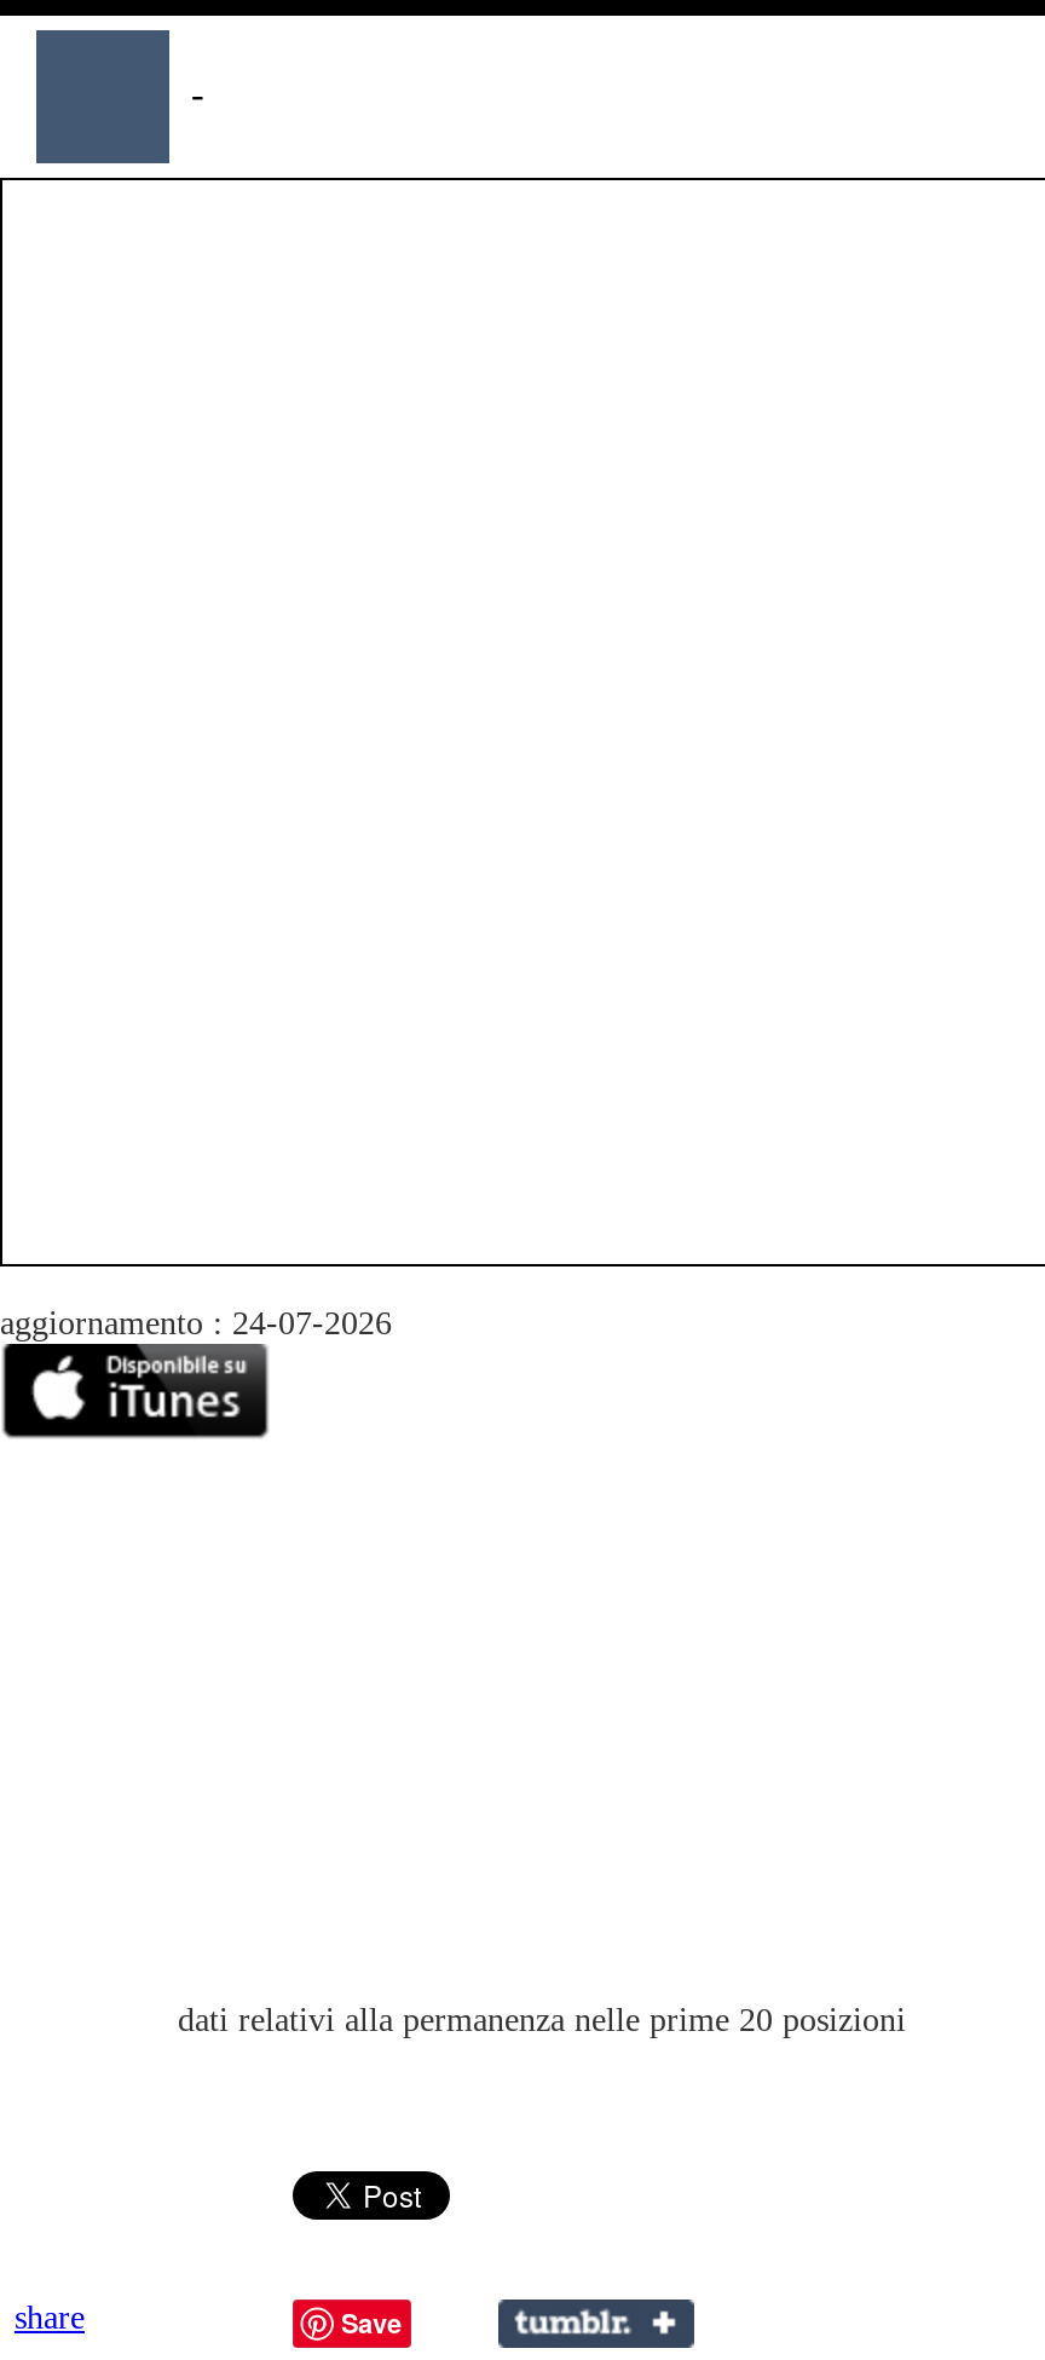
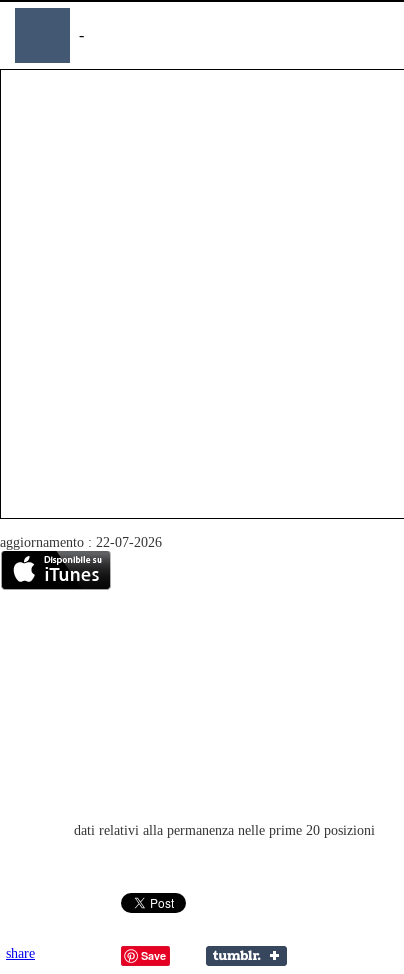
[0,1305,392,1341] aggiornamento : 24-07-2026 -> [0,535,162,550] aggiornamento : 22-07-2026

